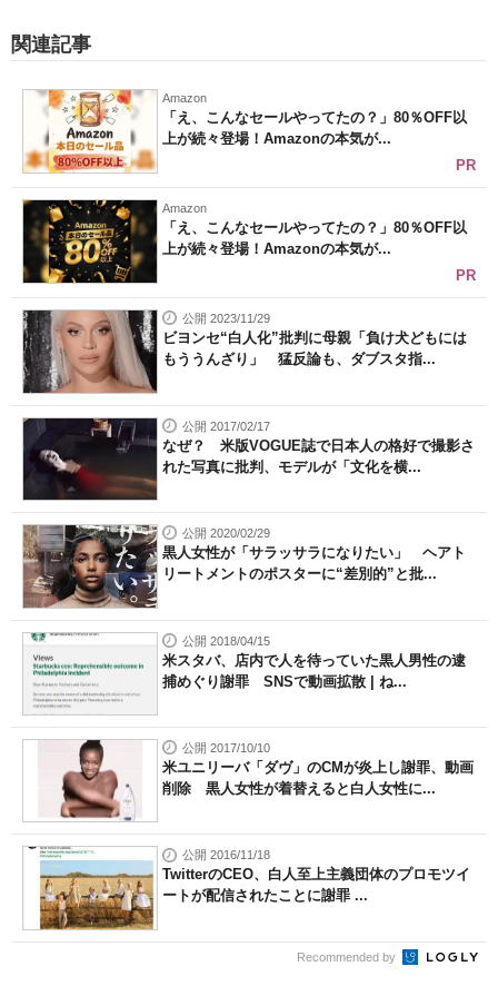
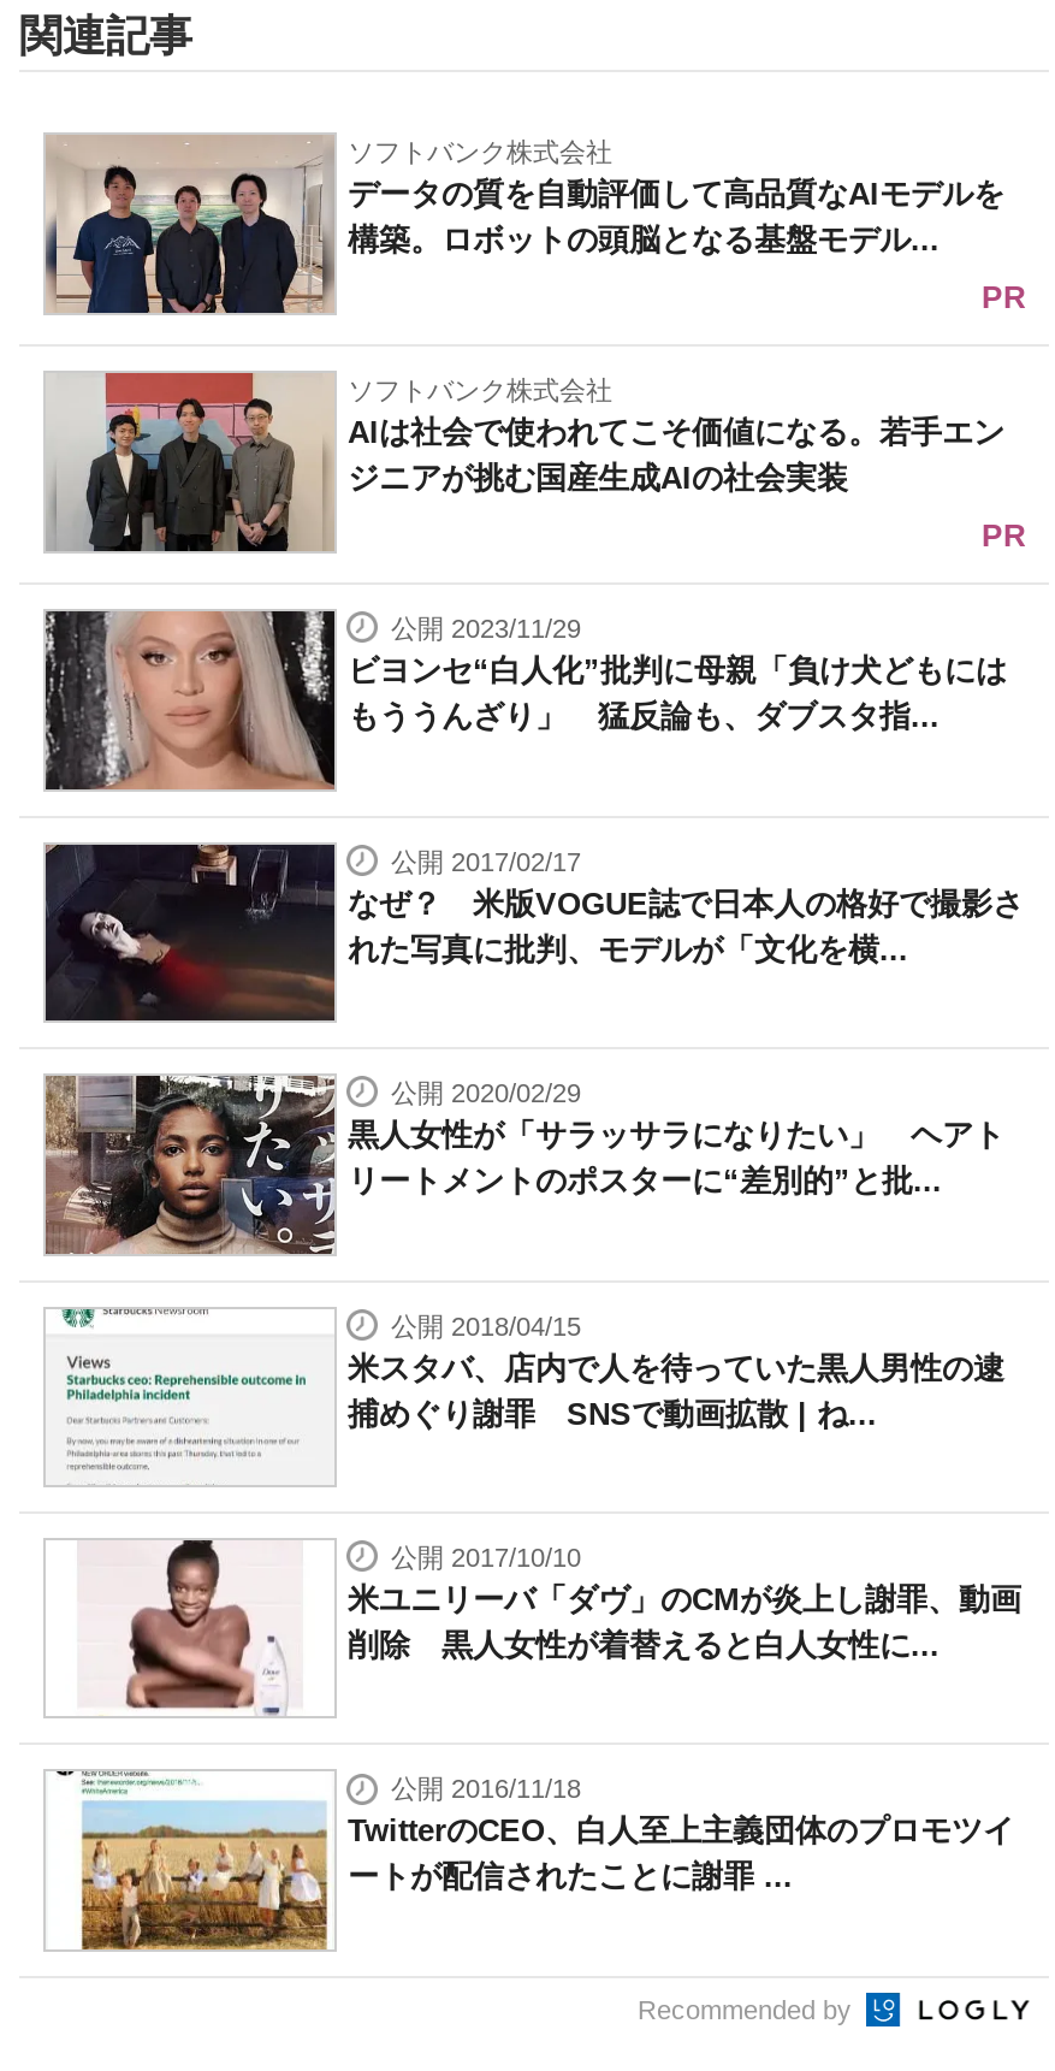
[23,89,467,174] [image] | Amazon | 「え、こんなセールやってたの？」80％OFF以 | 上が続々登場！Amazonの本気が... -> [43,135,1004,315] [image] | ソフトバンク株式会社 | データの質を自動評価して高品質なAIモデルを | 構築。ロボットの頭脳となる基盤モデル...
[22,199,467,284] [image] | Amazon | 「え、こんなセールやってたの？」80％OFF以 | 上が続々登場！Amazonの本気が... -> [46,371,1004,554] [image] | ソフトバンク株式会社 | AIは社会で使われてこそ価値になる。若手エン | ジニアが挑む国産生成AIの社会実装

